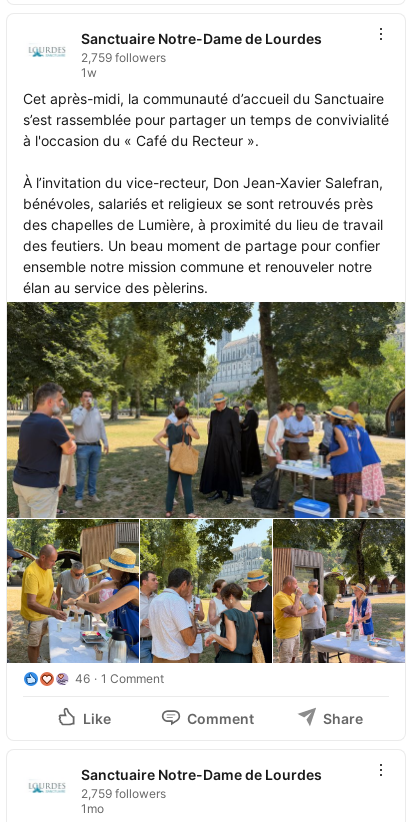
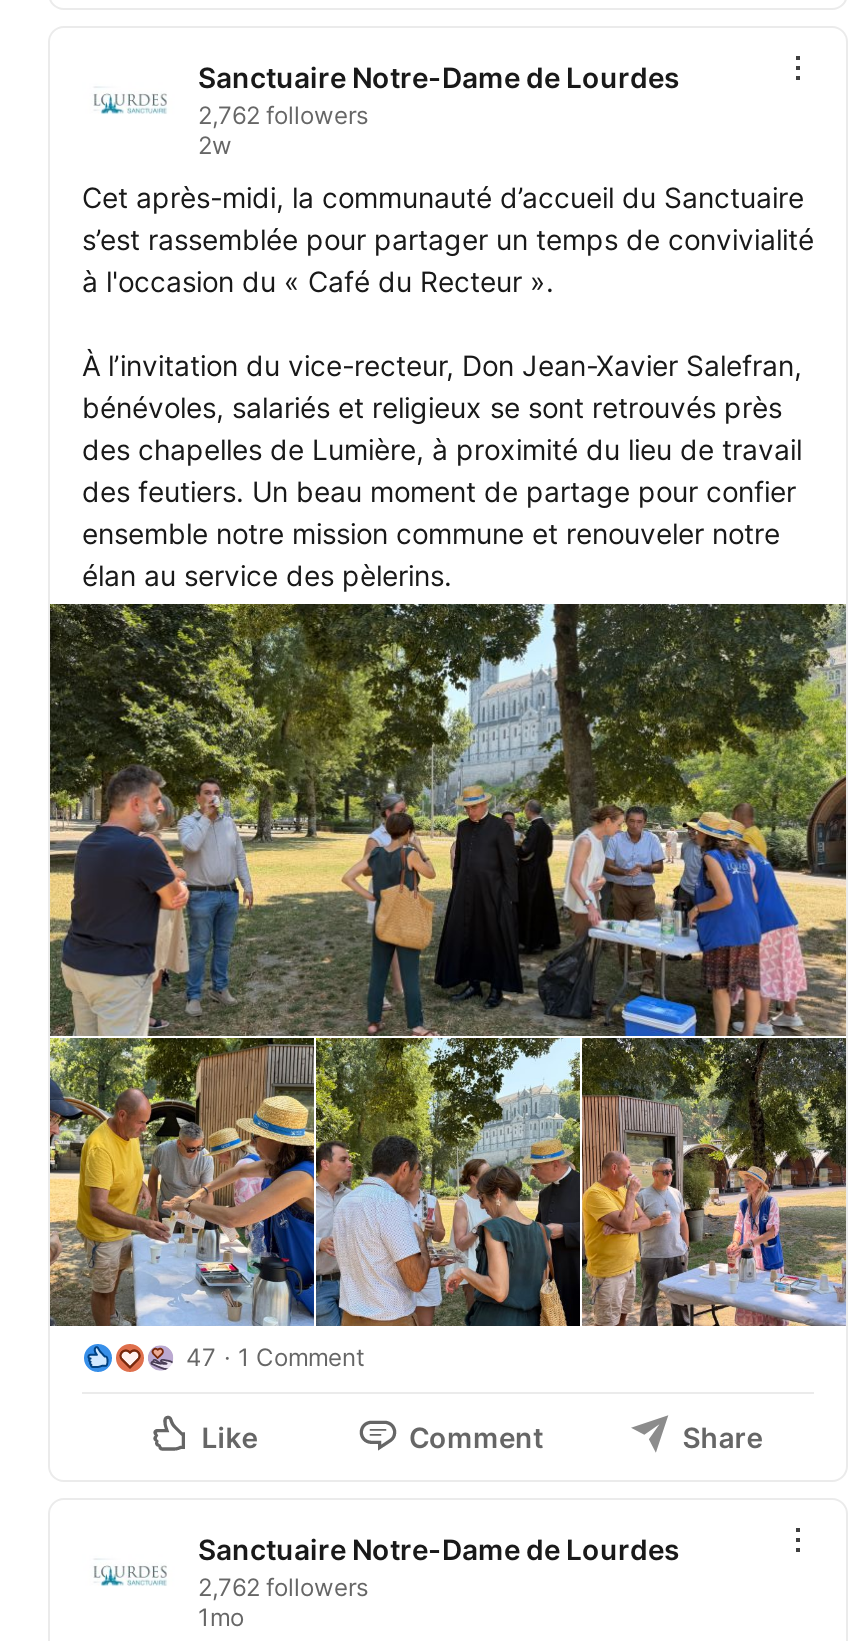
[81,50,166,80] 2,759 followers | 1w -> [198,101,368,161] 2,762 followers | 2w
[75,671,164,686] 46 1 Comment -> [186,1343,364,1373] 47 1 Comment
[81,786,166,801] 2,759 followers -> [198,1573,368,1603] 2,762 followers

